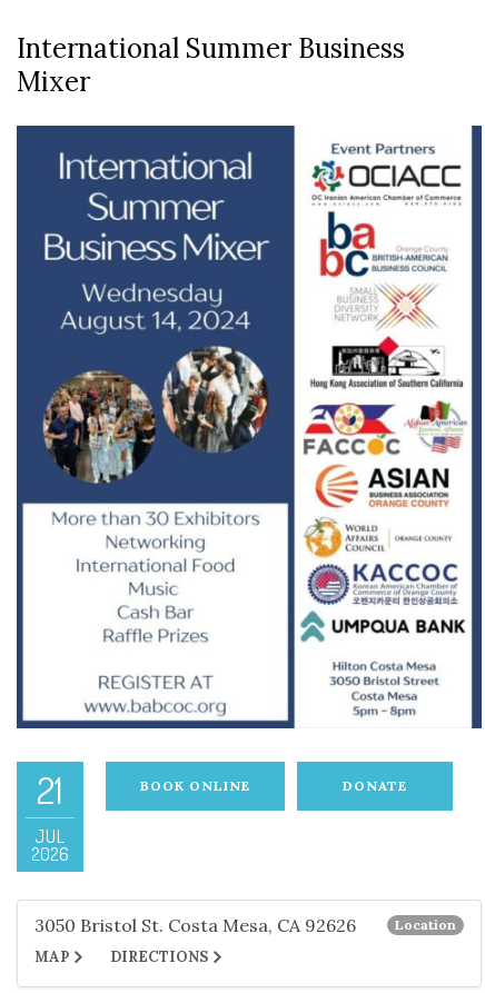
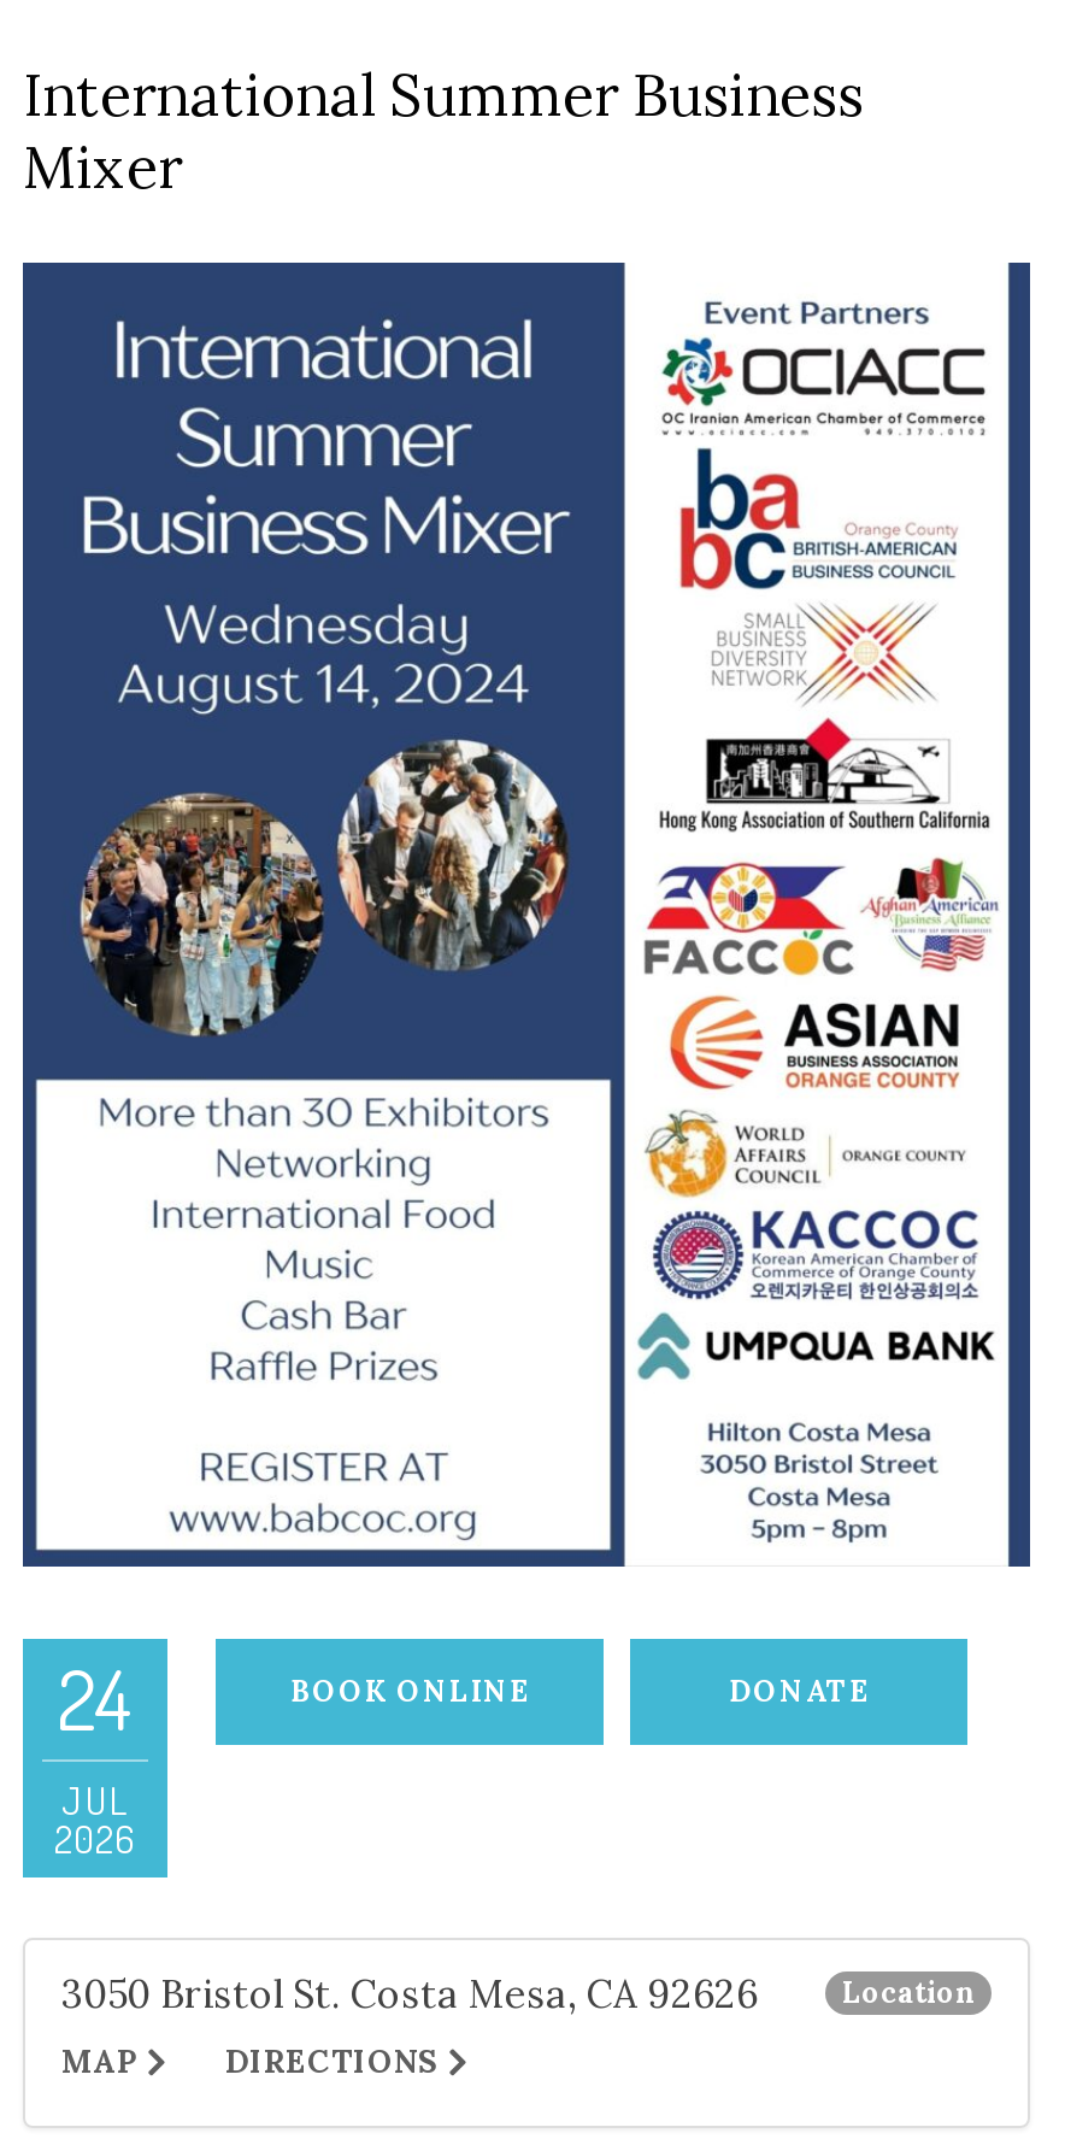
[37,765,63,813] 21 -> [58,1646,133,1750] 24

